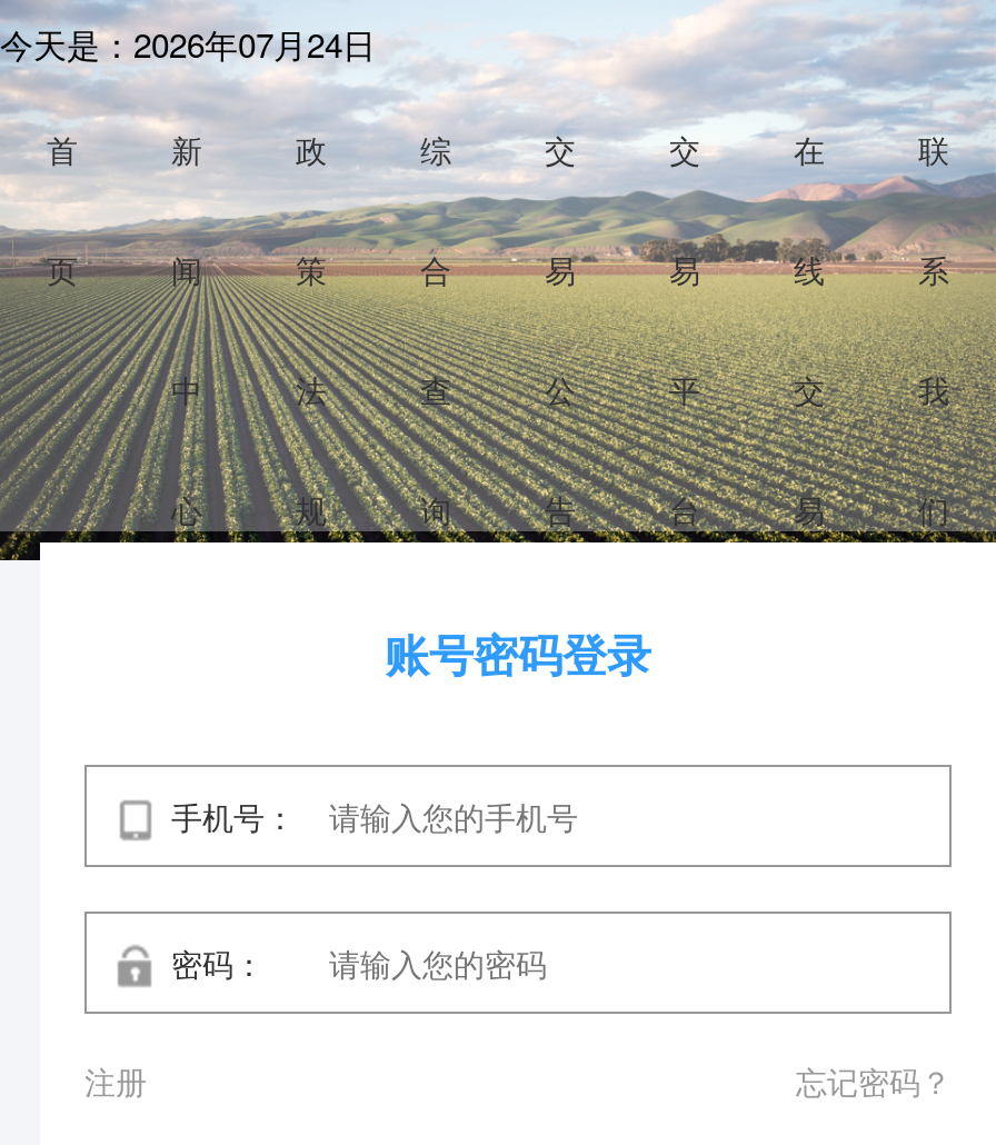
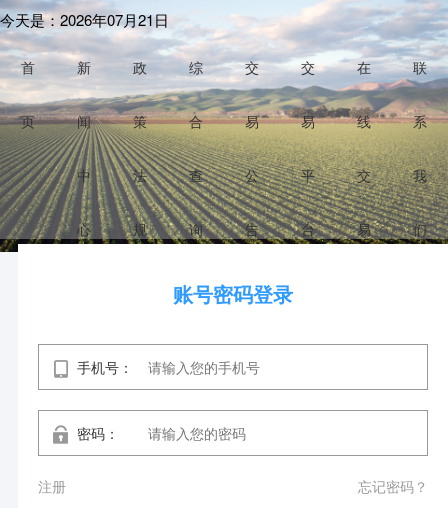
[0,20,376,67] 今天是：2026年07月24日 -> [0,9,169,30] 今天是：2026年07月21日

